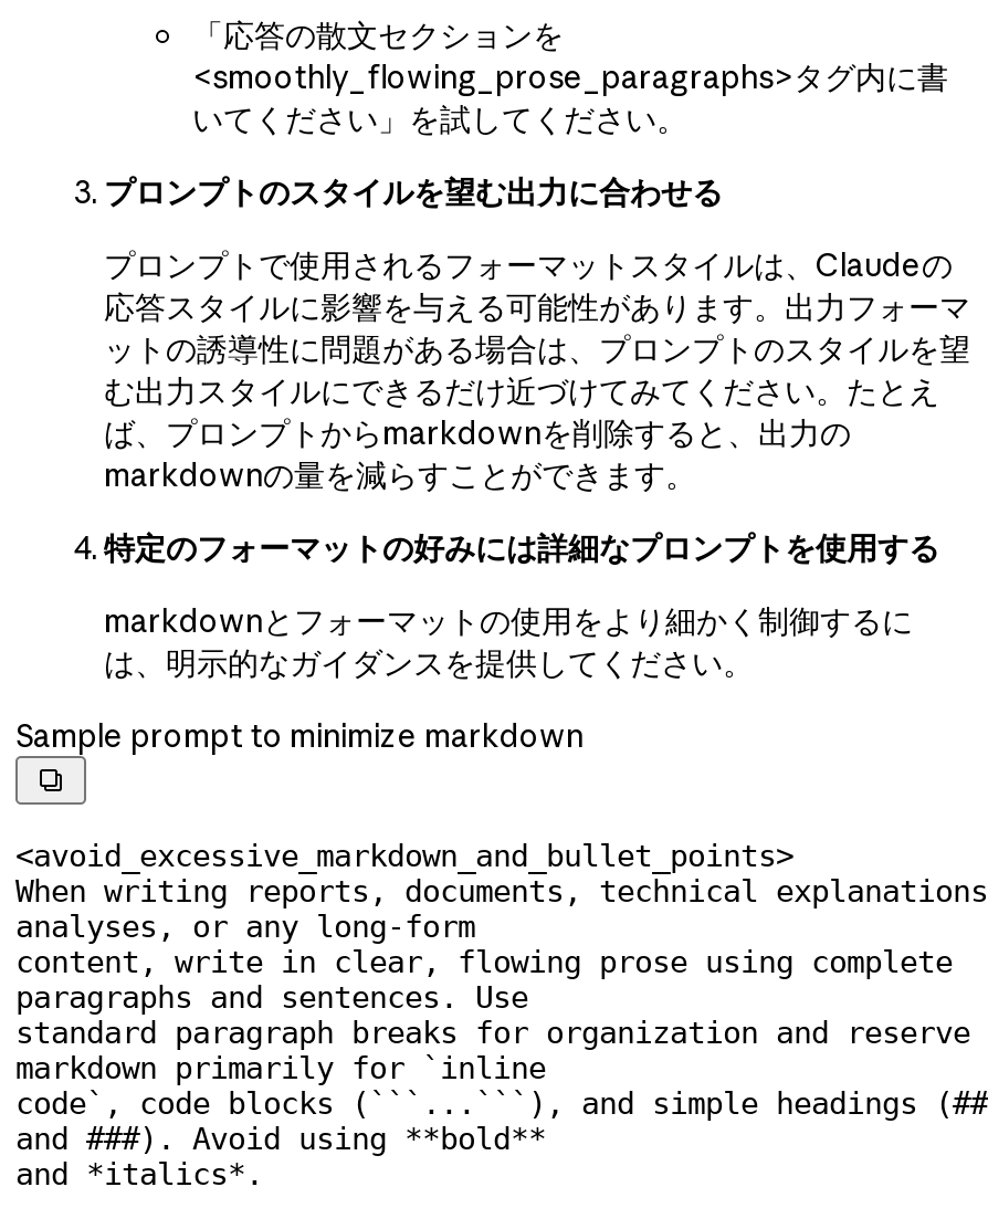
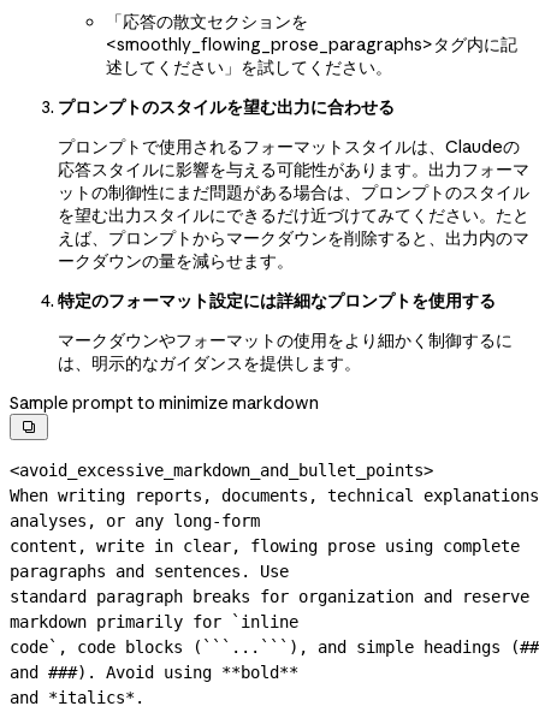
[192,57,948,139] <smoothly_flowing_prose_paragraphs>タグ内に書 | いてください」を試してください。 -> [106,33,517,78] <smoothly_flowing_prose_paragraphs>タグ内に記 | 述してください」を試してください。
[104,329,970,494] ットの誘導性に問題がある場合は、プロンプトのスタイルを望 | む出力スタイルにできるだけ近づけてみてください。たとえ | ば、プロンプトからmarkdownを削除すると、出力の | markdownの量を減らすことができます。 -> [58,181,529,271] ットの制御性にまだ問題がある場合は、プロンプトのスタイル | を望む出力スタイルにできるだけ近づけてみてください。たと | えば、プロンプトからマークダウンを削除すると、出力内のマ | ークダウンの量を減らせます。
[104,528,939,567] 特定のフォーマットの好みには詳細なプロンプトを使用する -> [58,289,496,311] 特定のフォーマット設定には詳細なプロンプトを使用する
[104,601,913,682] markdownとフォーマットの使用をより細かく制御するに | は、明示的なガイダンスを提供してください。 -> [58,329,513,374] マークダウンやフォーマットの使用をより細かく制御するに | は、明示的なガイダンスを提供します。

